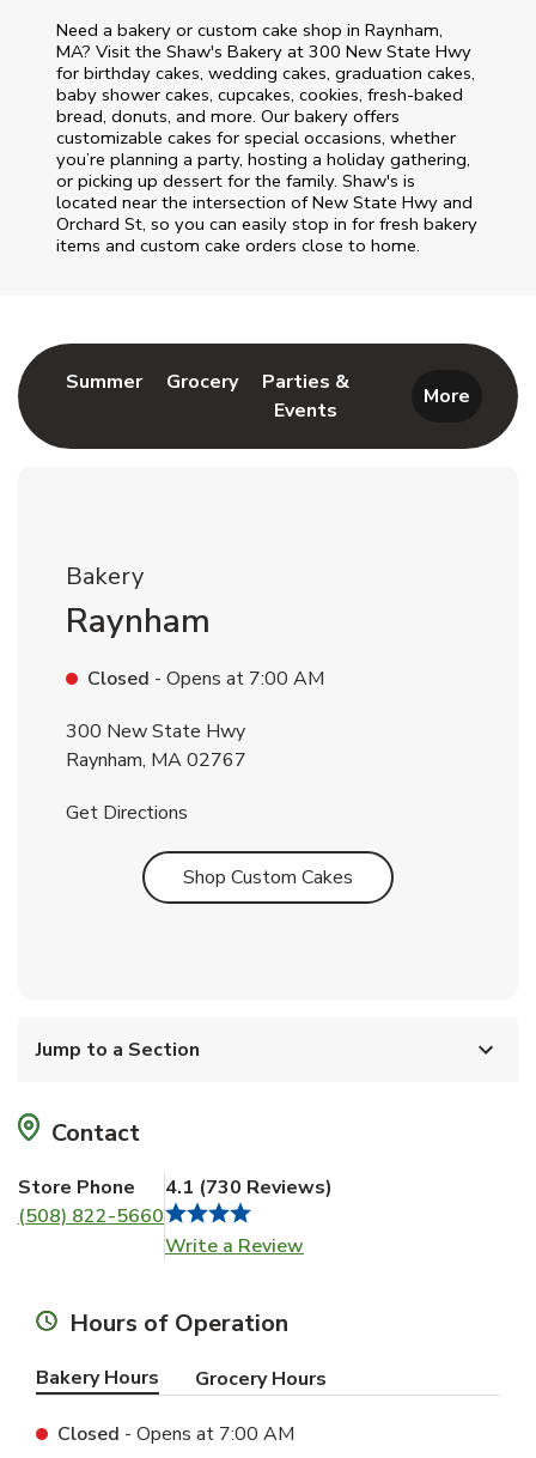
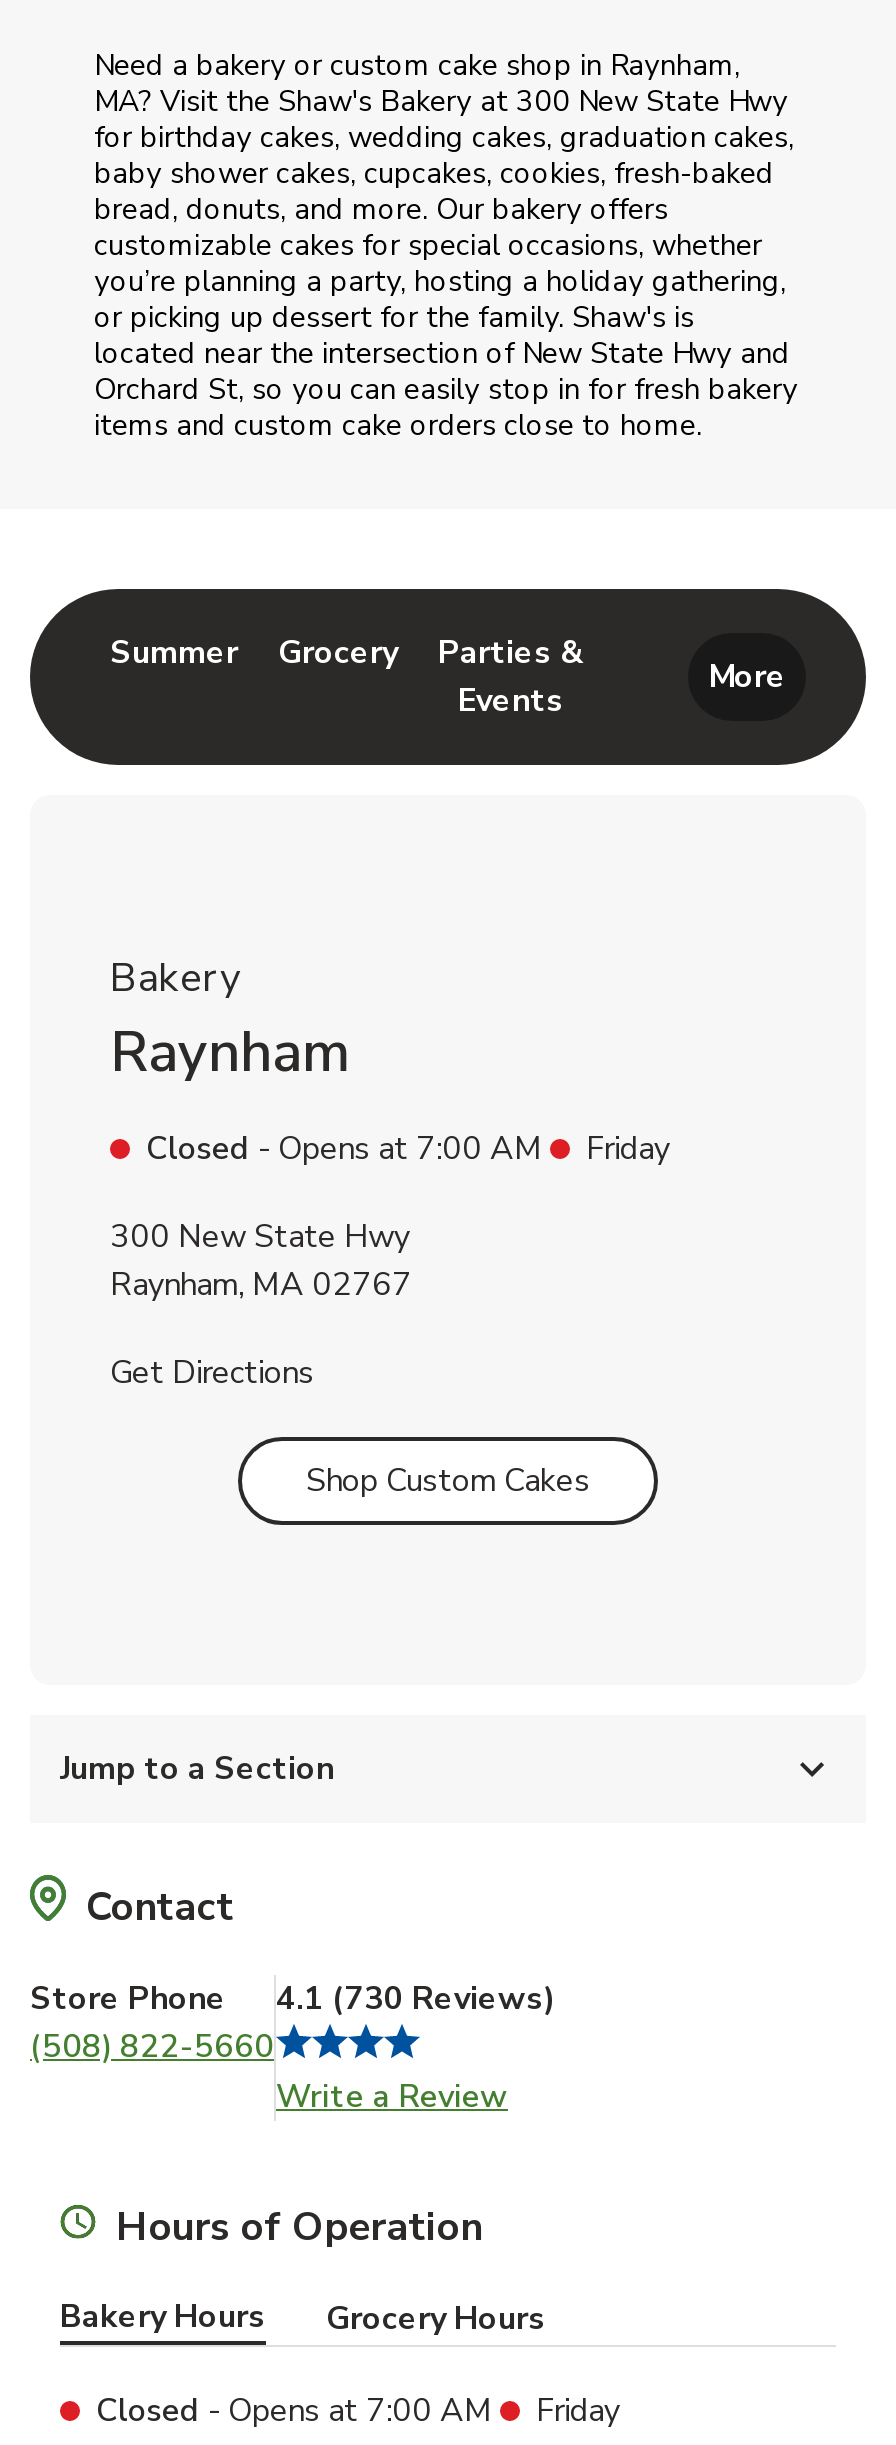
none -> [586,1127,670,1171] Friday
none -> [536,2389,620,2433] Friday

